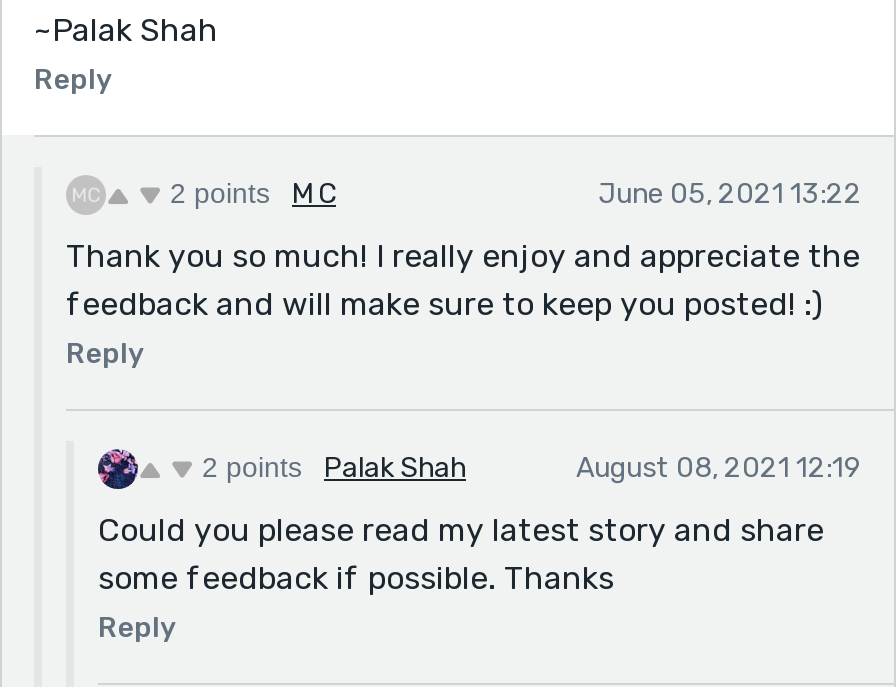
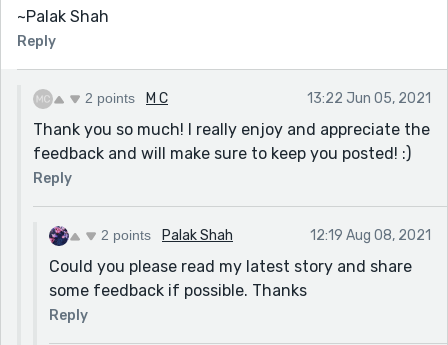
[598,177,862,211] June 05, 2021 13:22 -> [307,90,431,107] 13:22 Jun 05, 2021
[576,451,862,485] August 08, 2021 12:19 -> [310,227,431,244] 12:19 Aug 08, 2021

